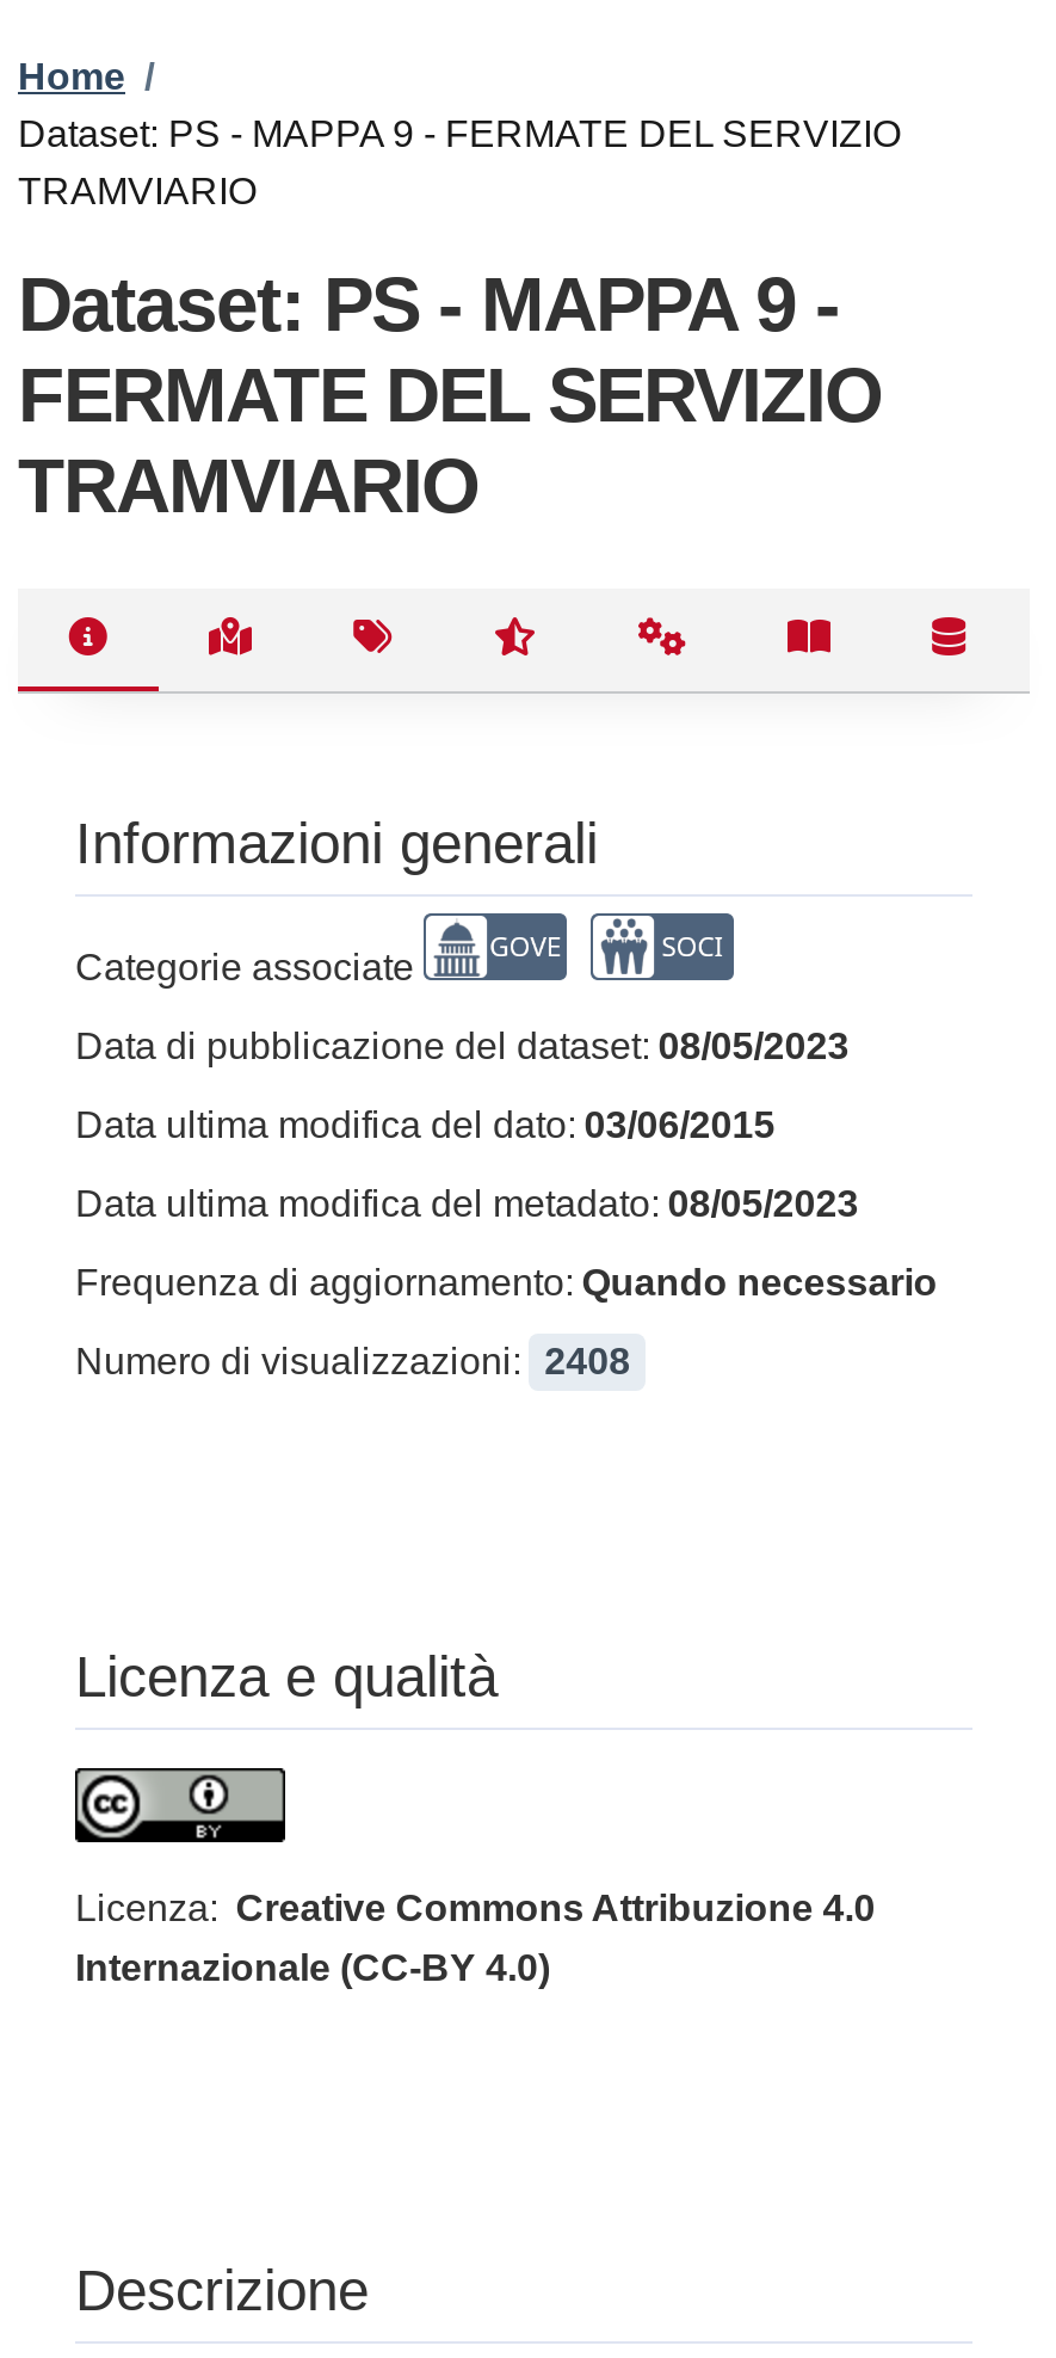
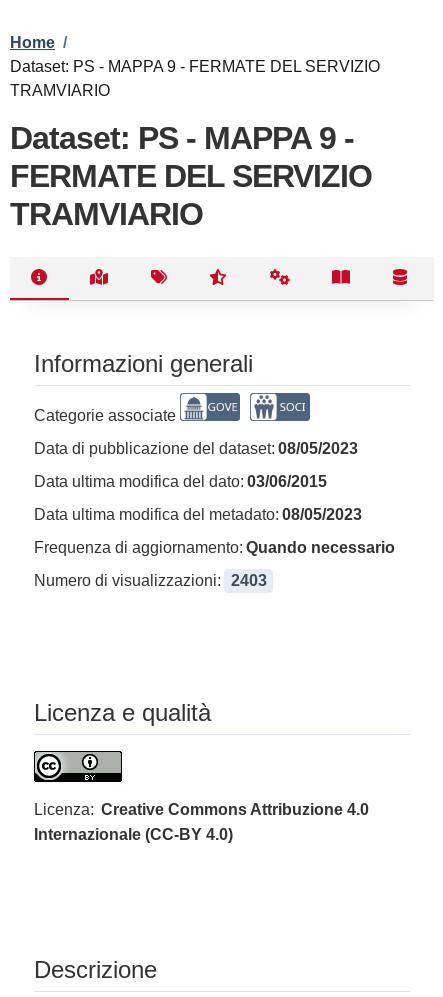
[75,1341,630,1381] Numero di visualizzazioni: 2408 -> [34,572,267,589] Numero di visualizzazioni: 2403

